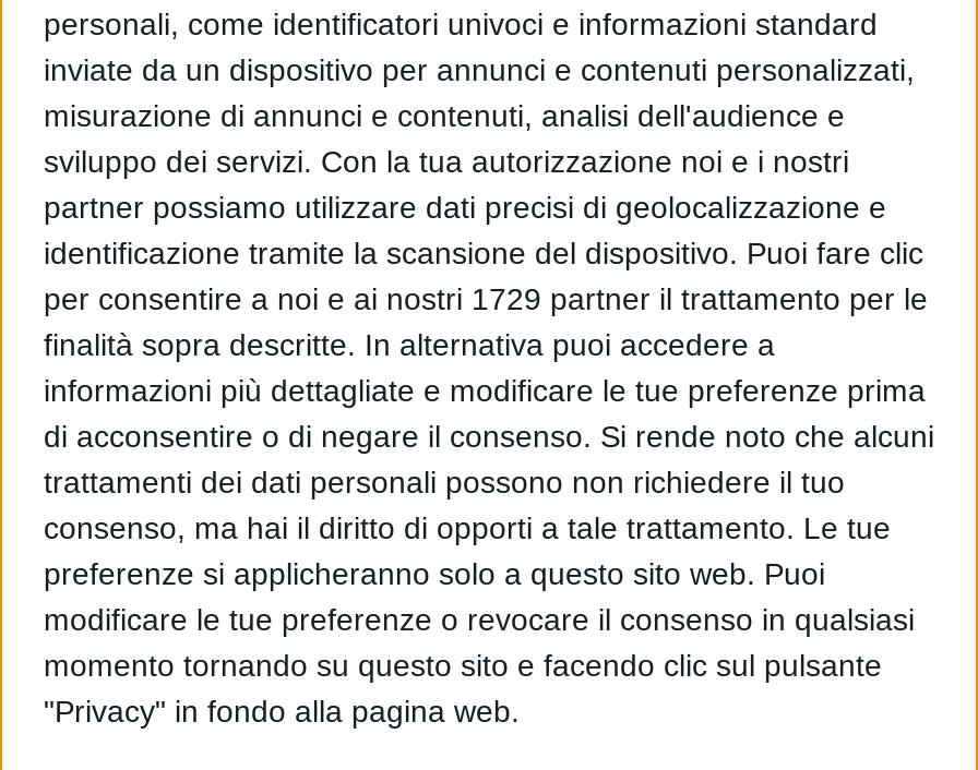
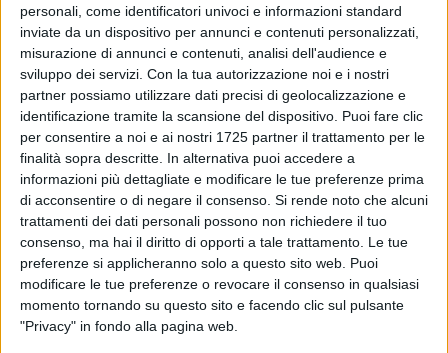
[44,281,928,316] per consentire a noi e ai nostri 1729 partner il trattamento per le -> [20,129,425,145] per consentire a noi e ai nostri 1725 partner il trattamento per le

